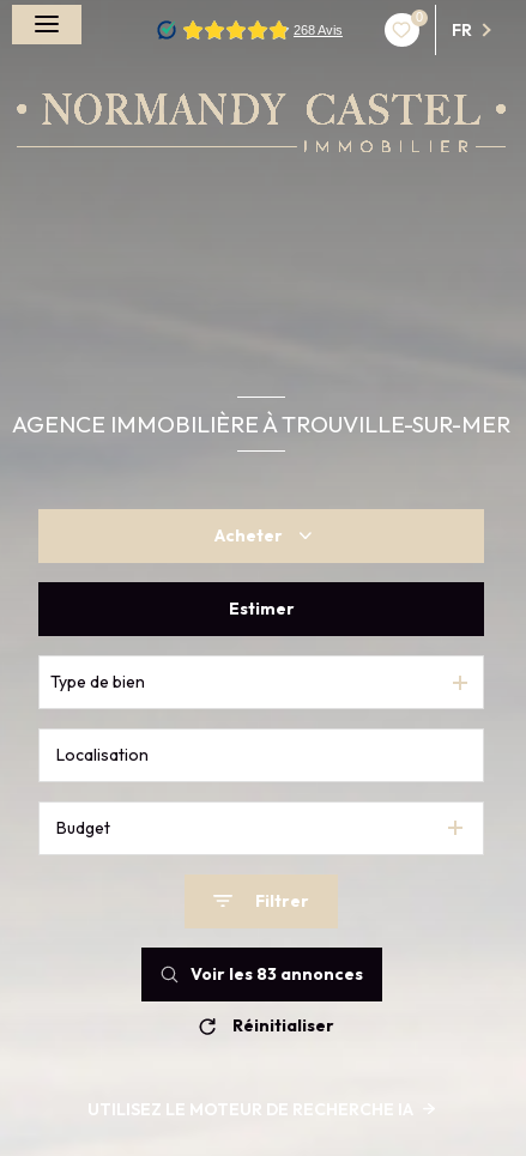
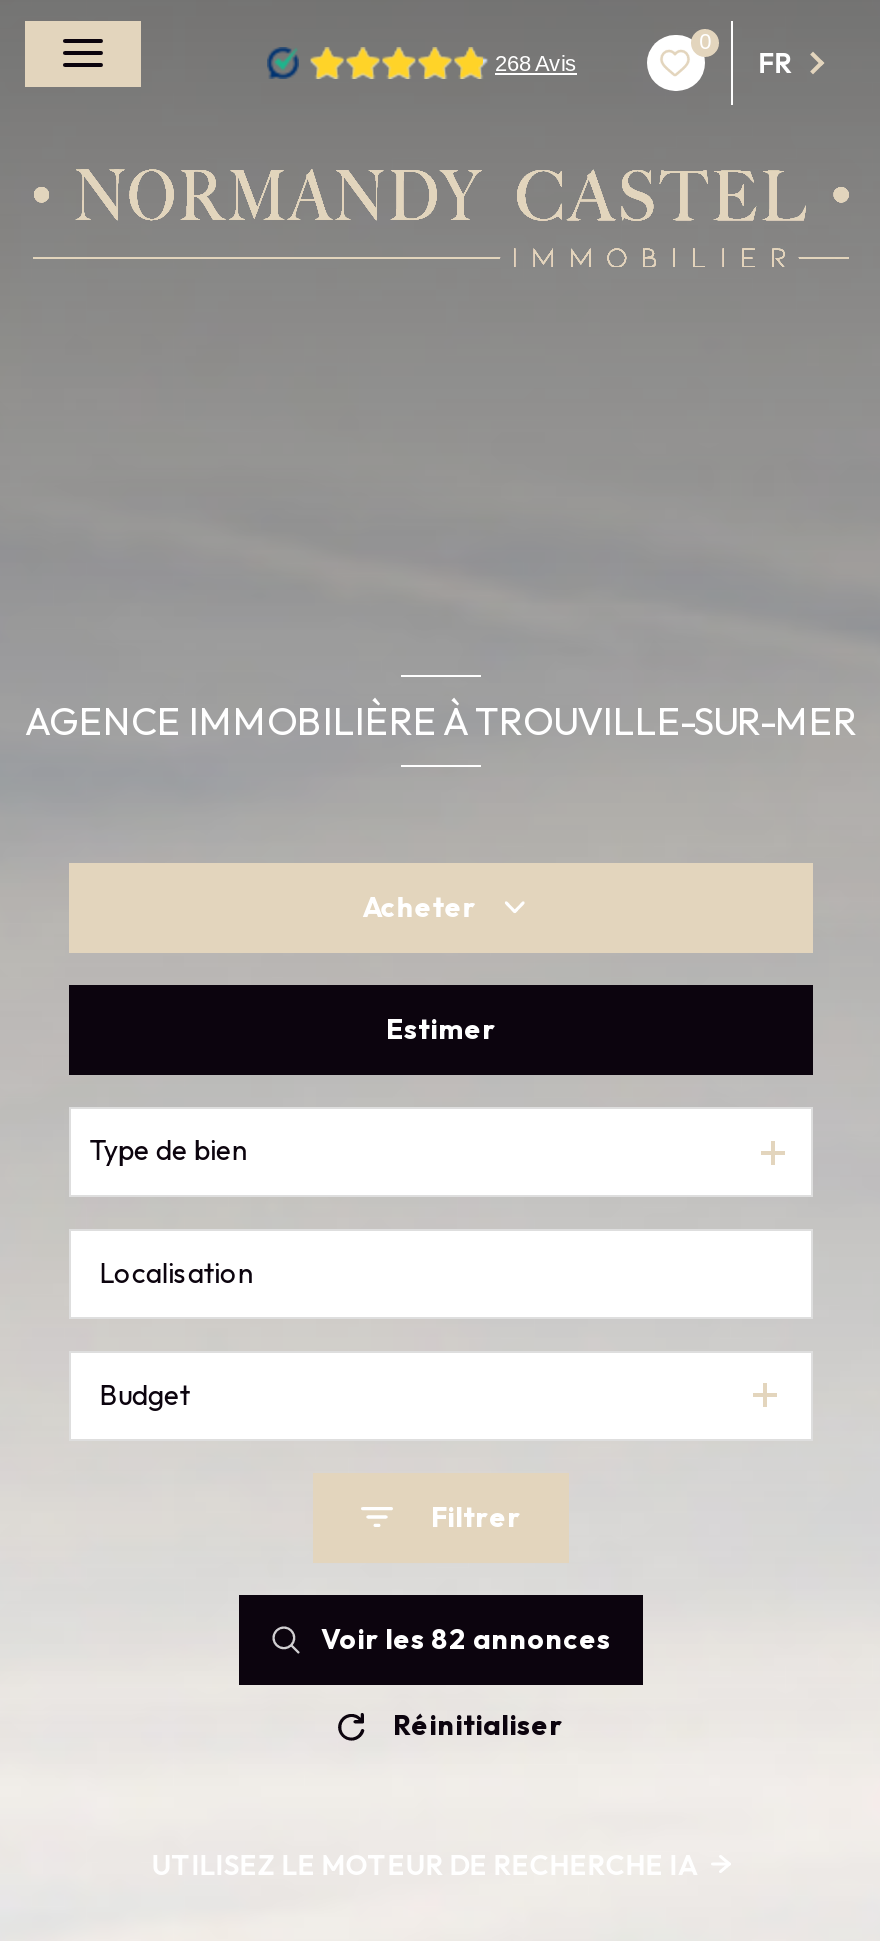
[190,963,362,984] Voir les 83 annonces -> [321,1620,611,1656] Voir les 82 annonces

